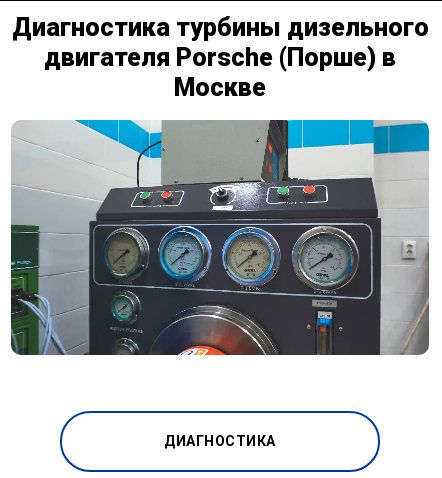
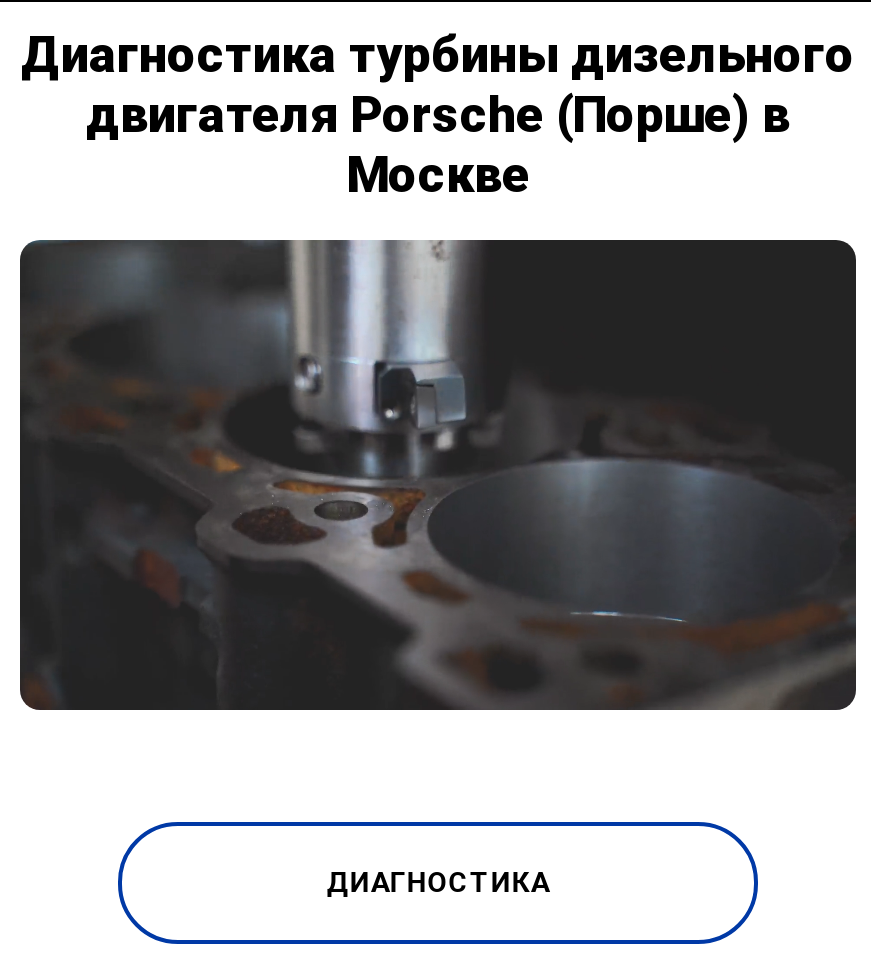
[10,119,430,356] [image] -> [20,238,858,712] [image]

